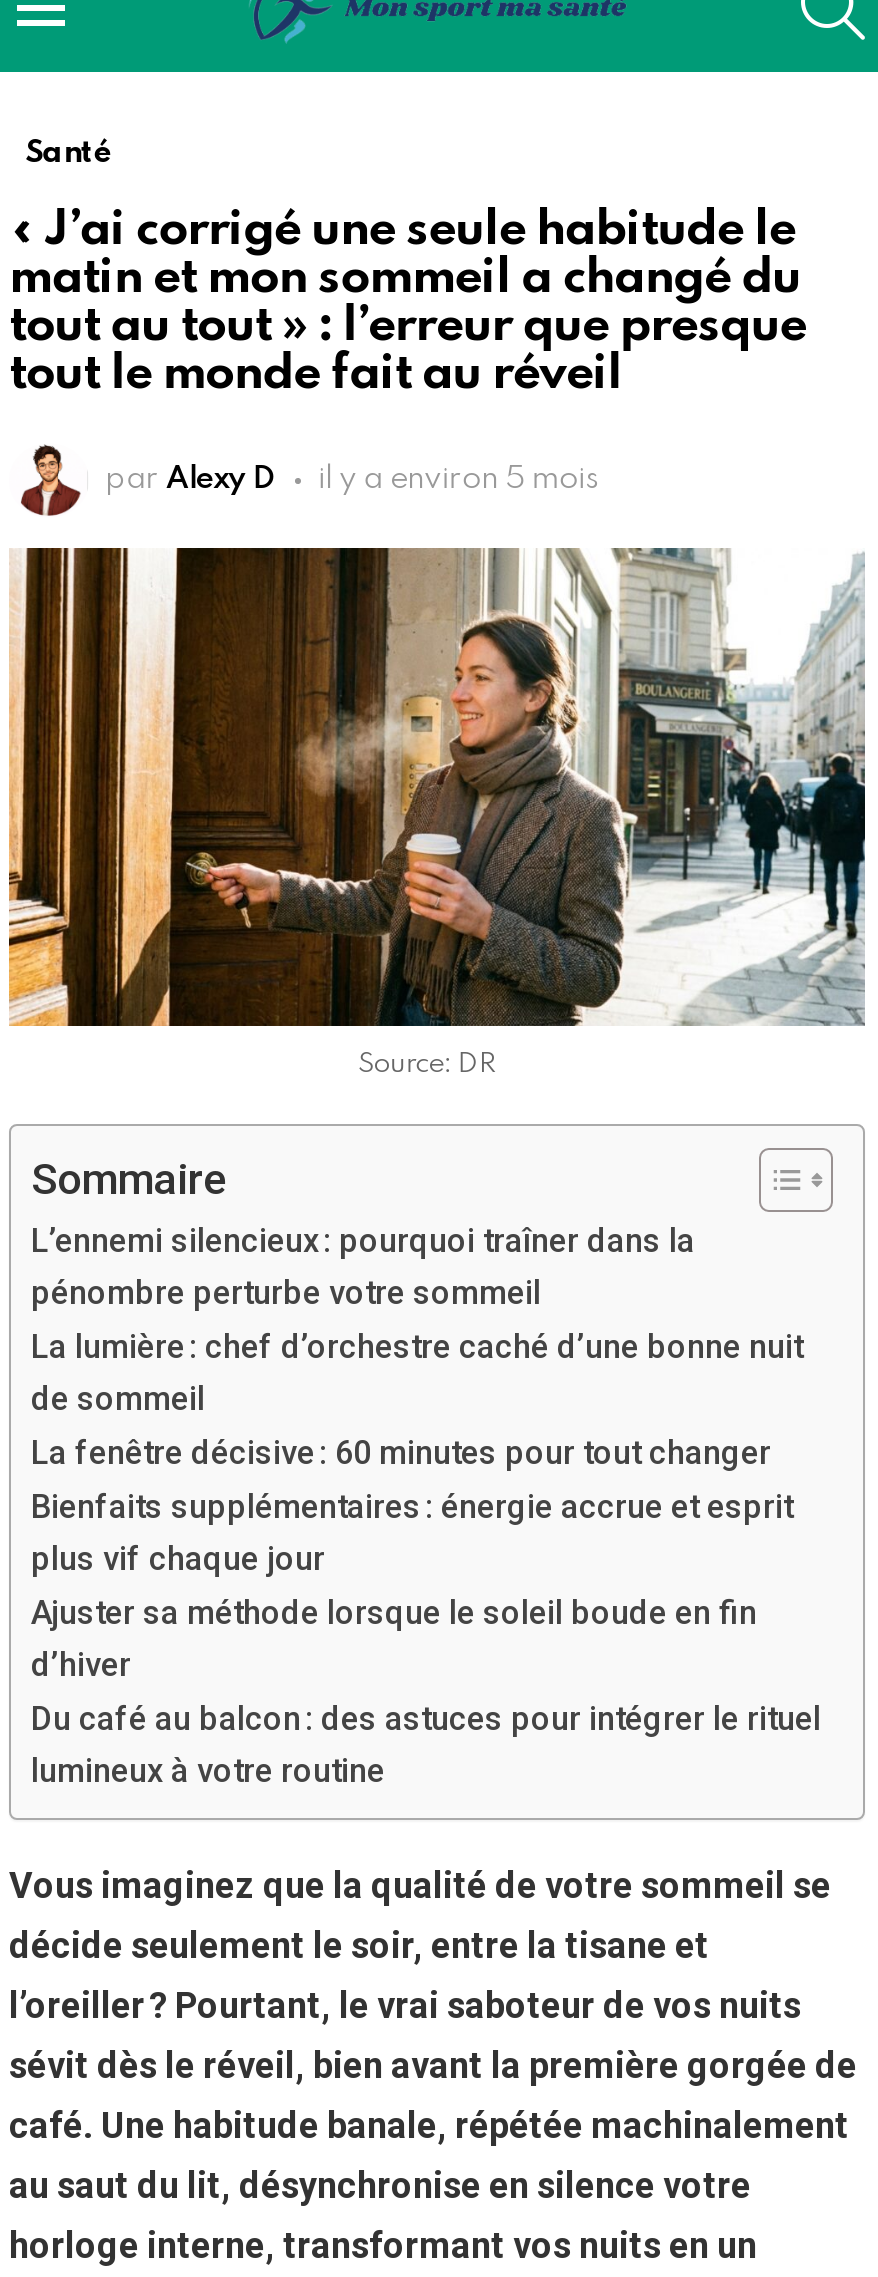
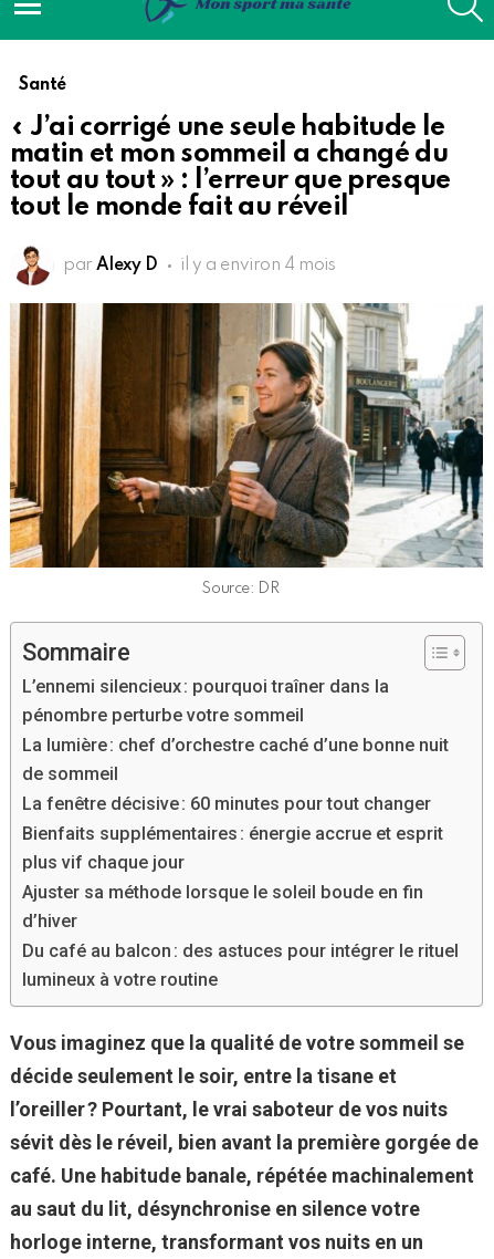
[318,464,598,496] il y a environ 5 mois -> [181,257,336,274] il y a environ 4 mois

